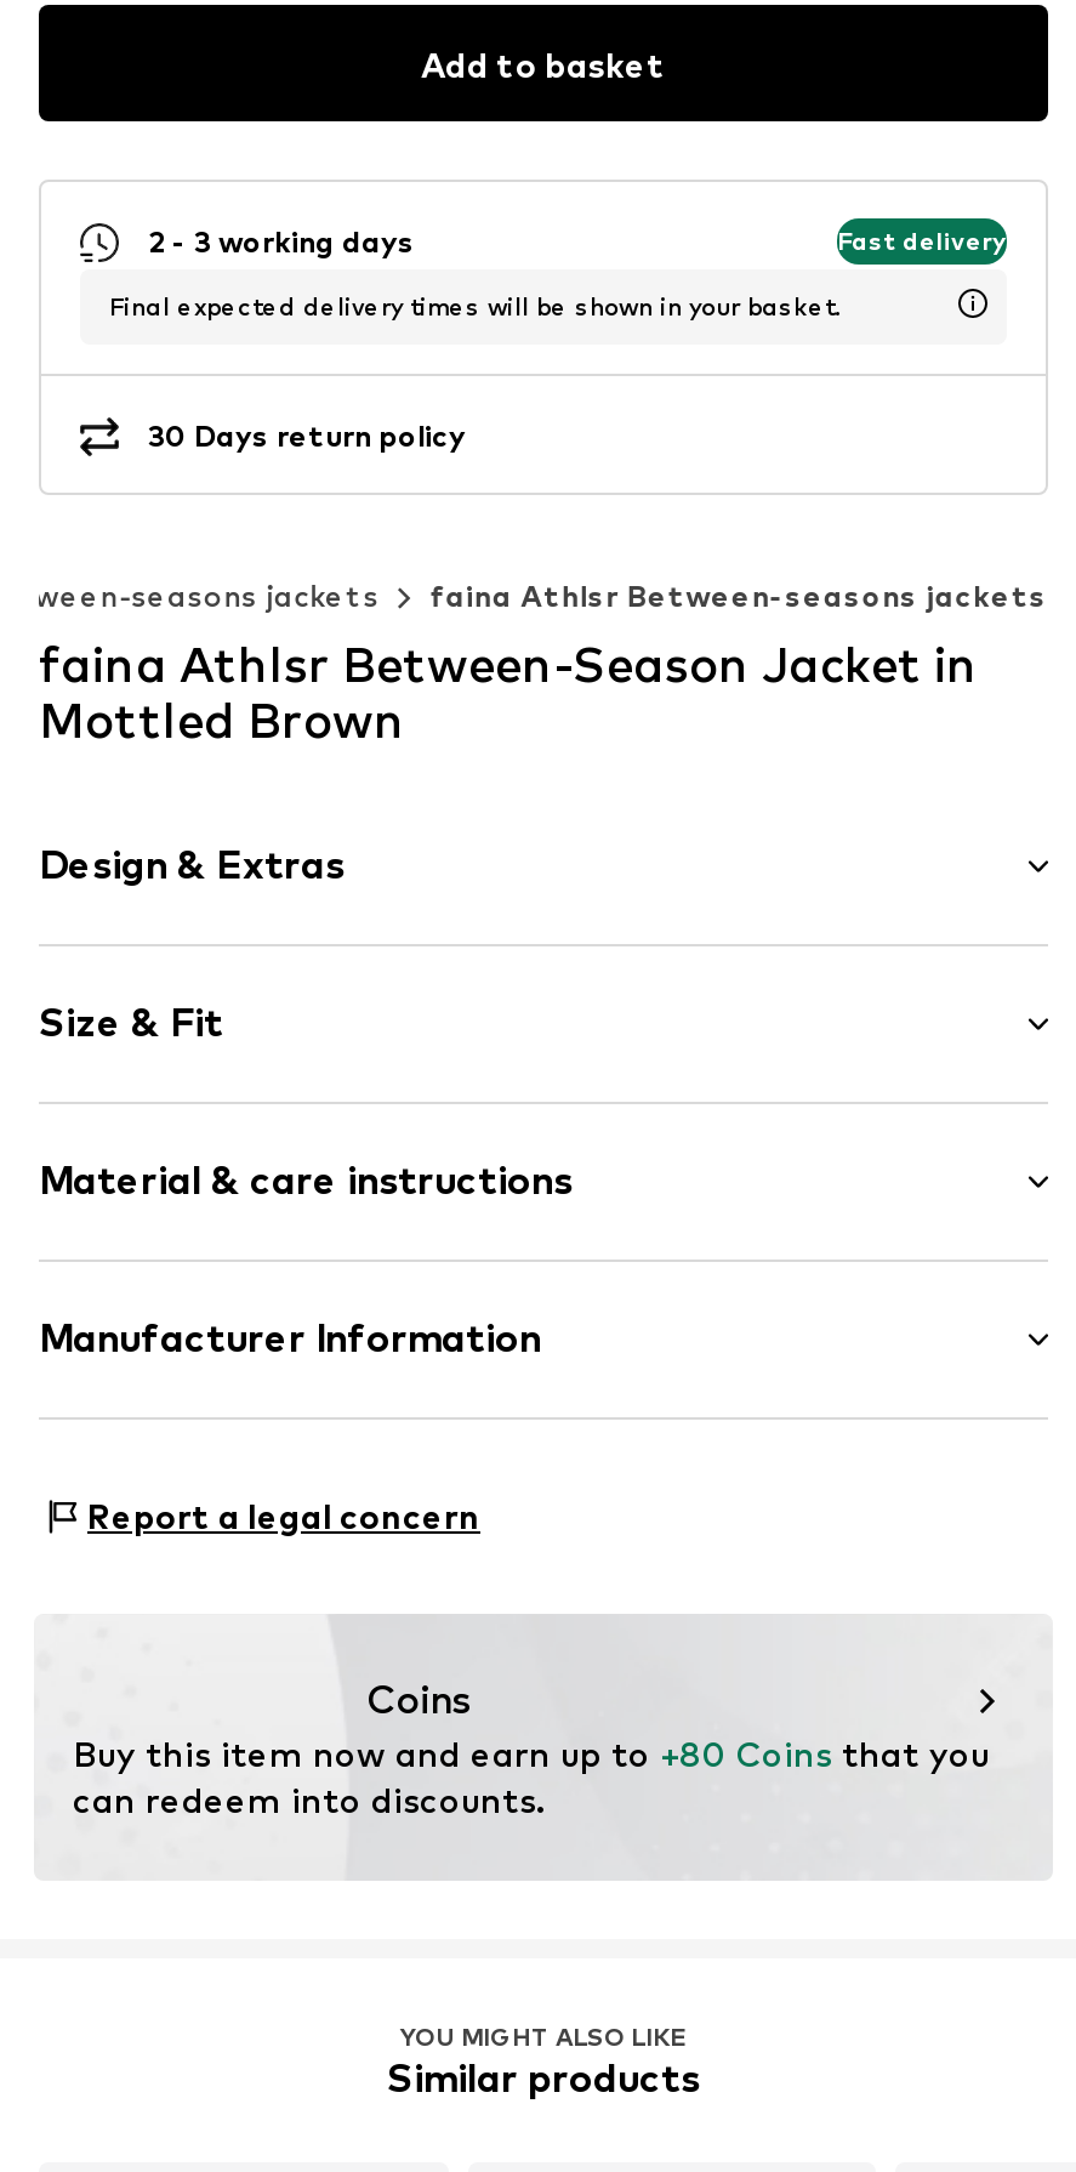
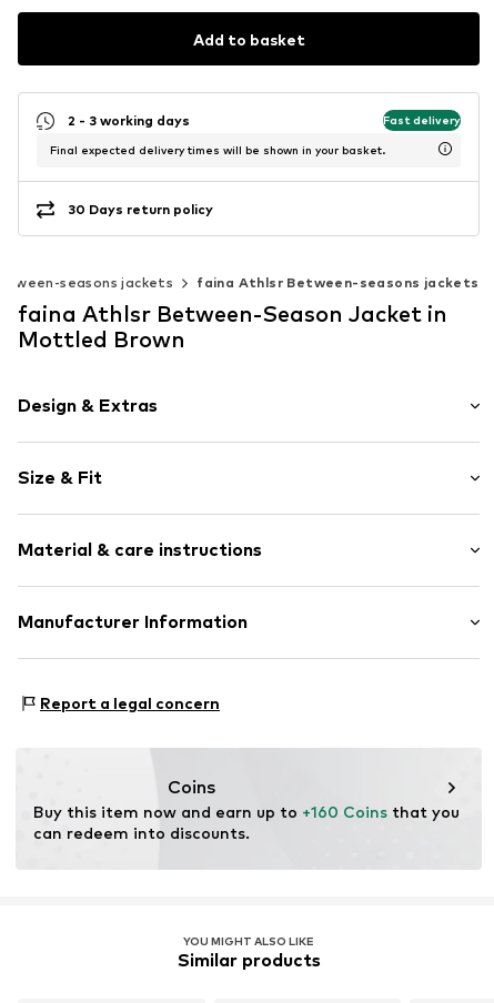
[73,1733,990,1775] Buy this item now and earn up to +80 Coins that you -> [33,803,460,821] Buy this item now and earn up to +160 Coins that you

